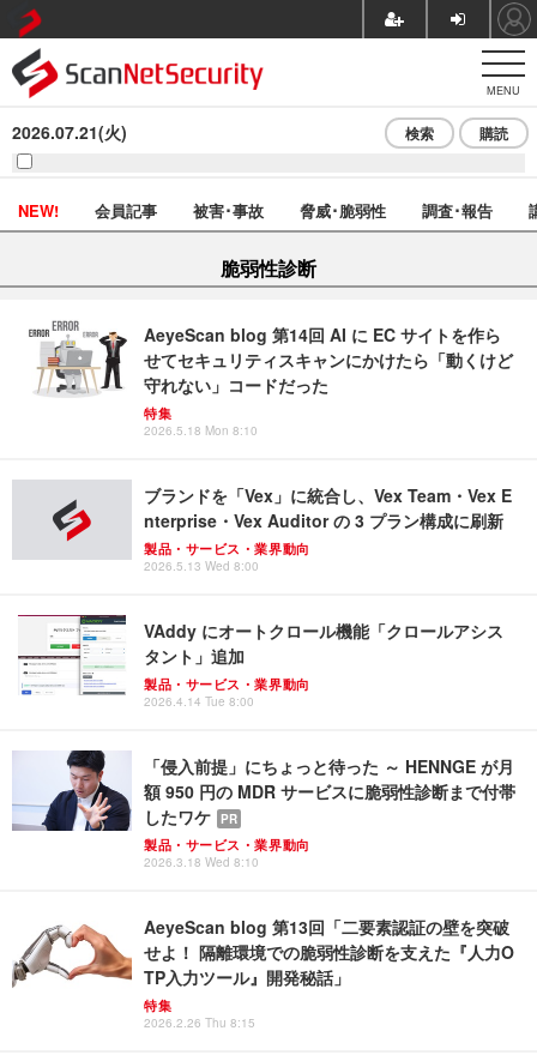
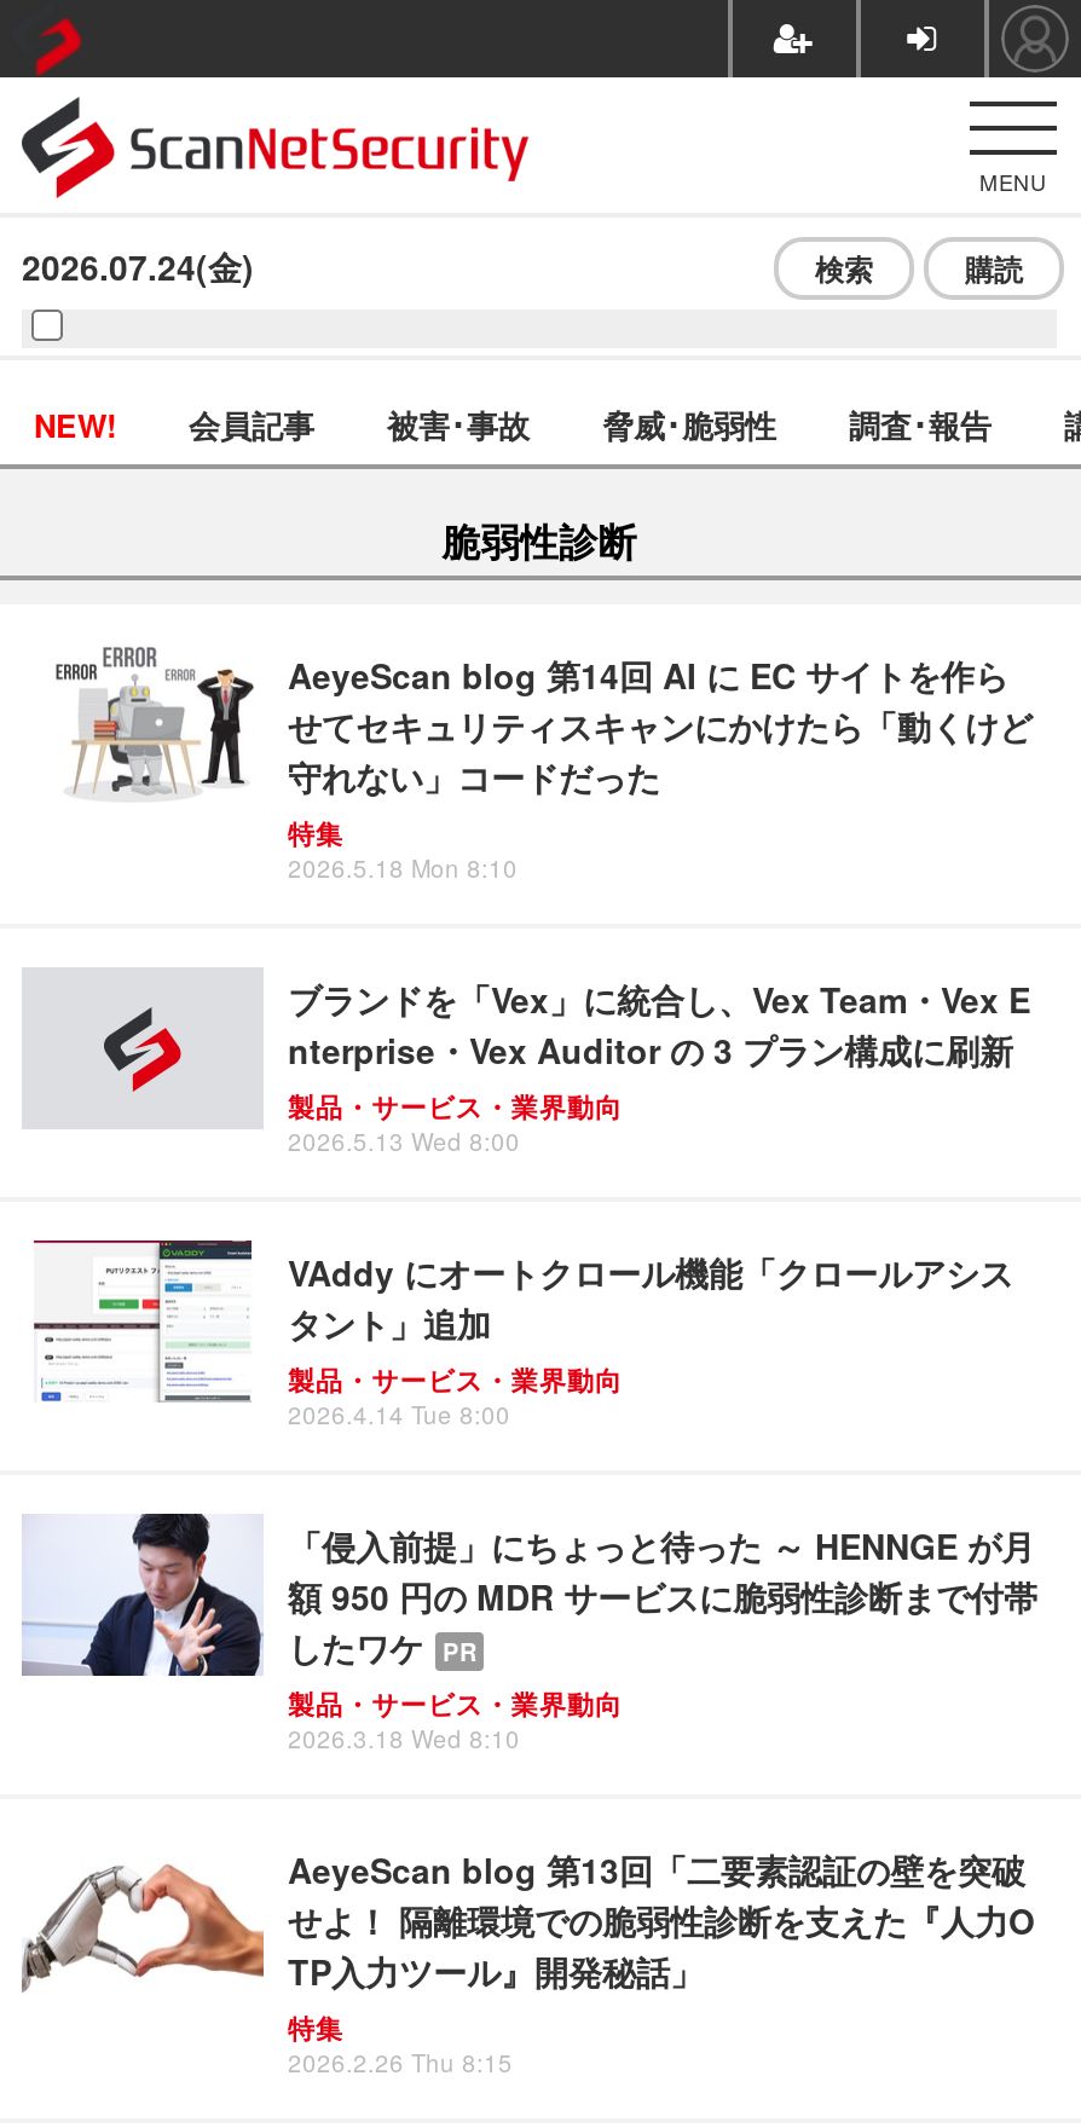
[12,120,127,144] 2026.07.21(火) -> [22,242,254,290] 2026.07.24(金)

